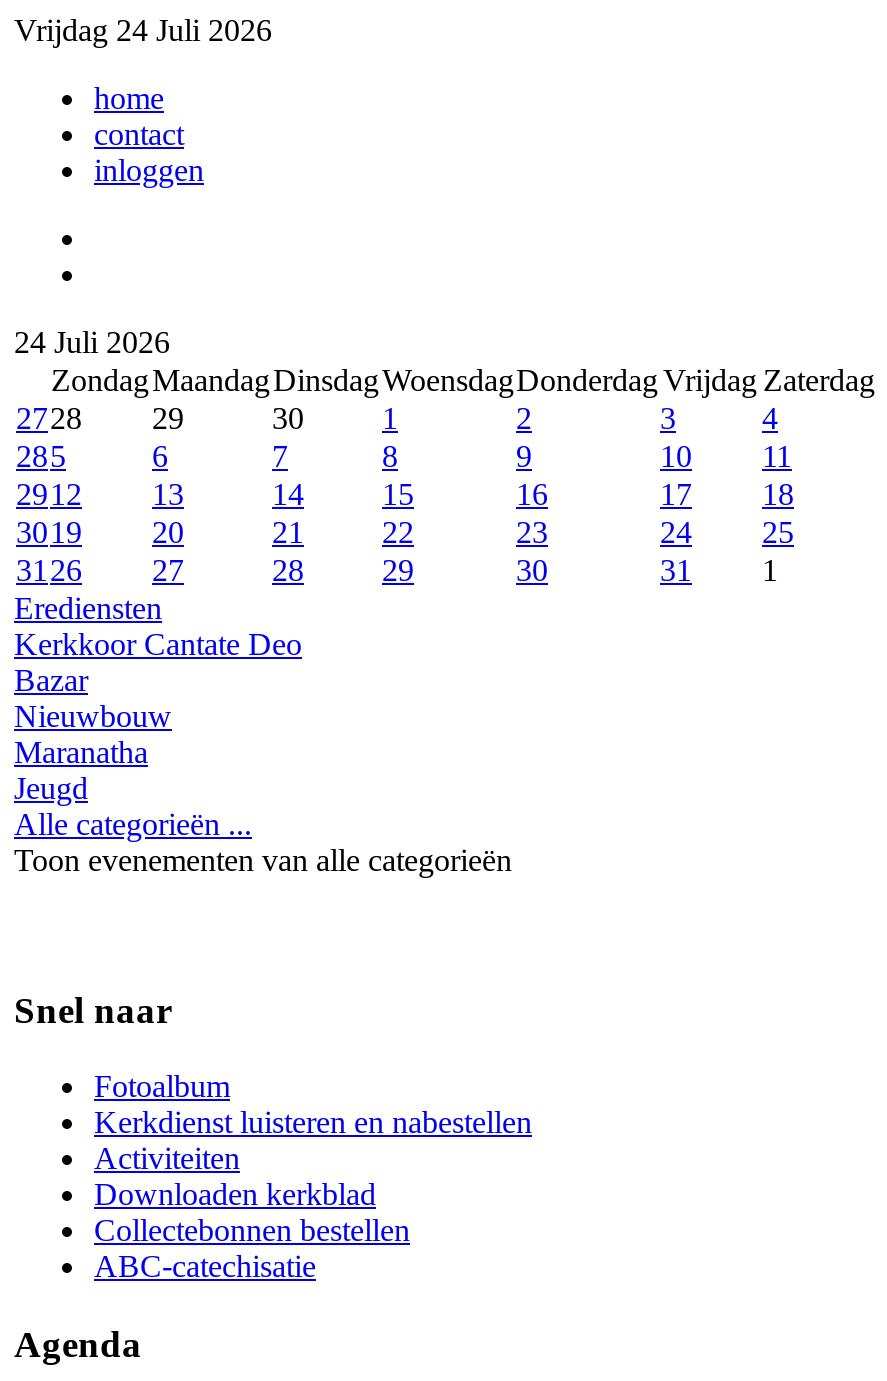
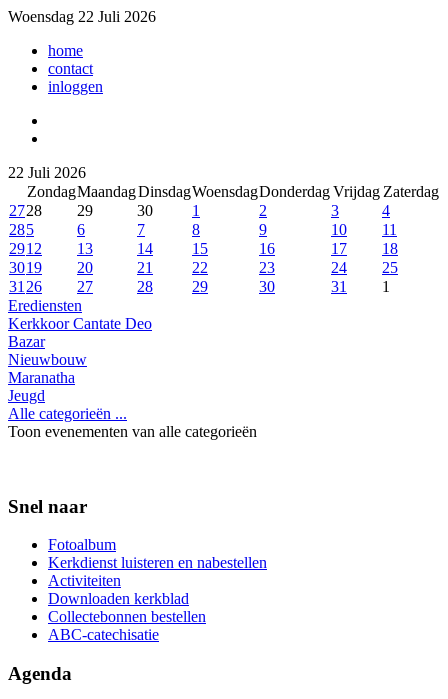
[14,13,272,47] Vrijdag 24 Juli 2026 -> [8,8,156,25] Woensdag 22 Juli 2026
[14,325,170,359] 24 Juli 2026 -> [8,164,86,181] 22 Juli 2026

